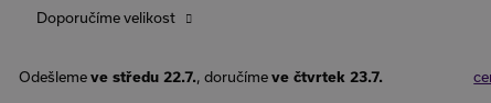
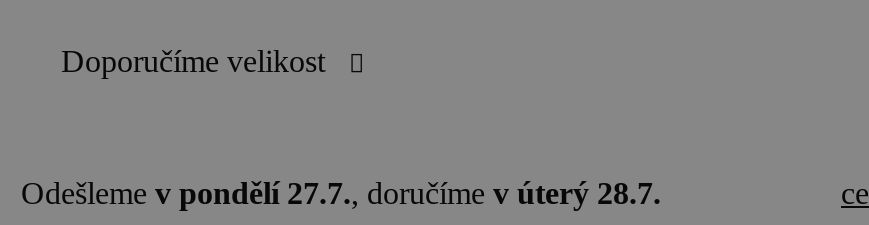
[18,69,382,85] Odešleme ve středu 22.7., doručíme ve čtvrtek 23.7. -> [21,176,661,210] Odešleme v pondělí 27.7., doručíme v úterý 28.7.

